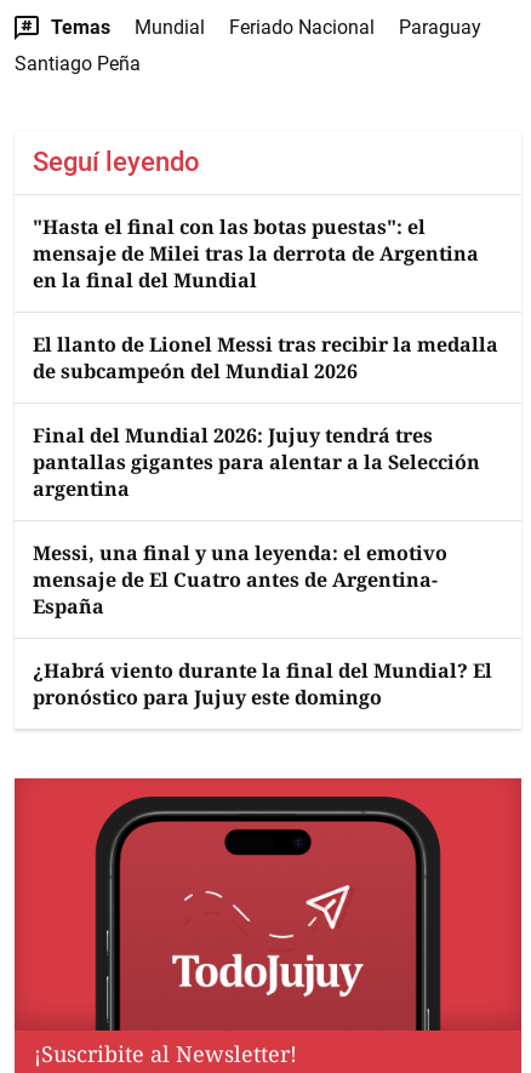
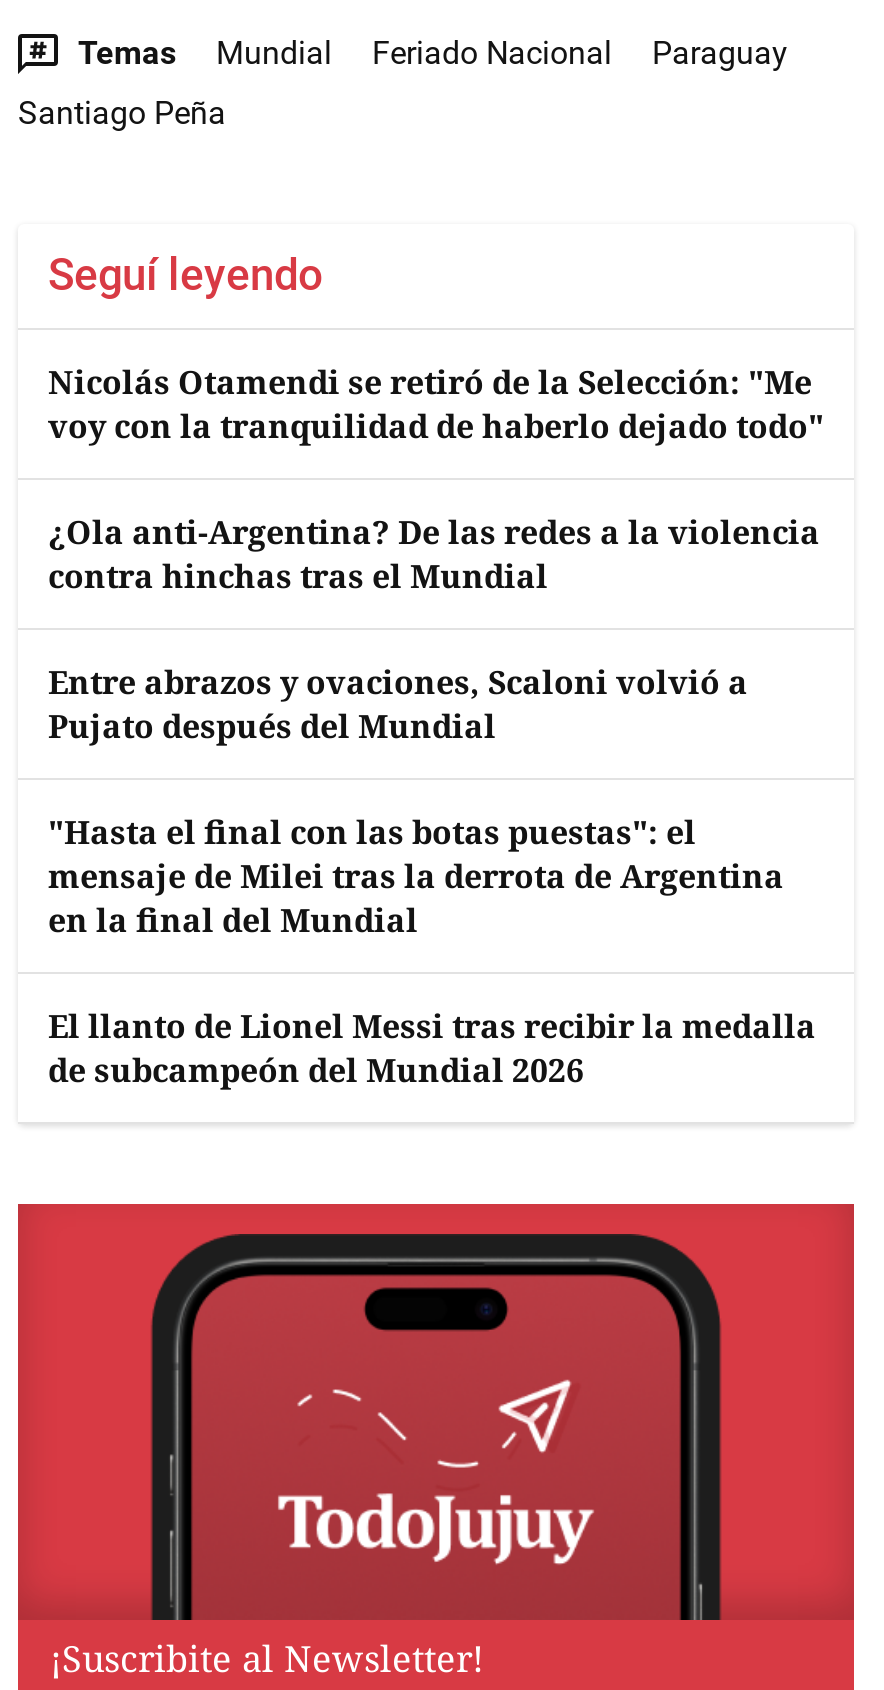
none -> [48,360,824,748] Nicolás Otamendi se retiró de la Selección: "Me | voy con la tranquilidad de haberlo dejado todo" | ¿Ola anti-Argentina? De las redes a la violencia | contra hinchas tras el Mundial | Entre abrazos y ovaciones, Scaloni volvió a | Pujato después del Mundial
moved [33,213,498,384] -> [48,810,816,1092]: "Hasta el final con las botas puestas": el | mensaje de Milei tras la derrota de Argentina | en la final del Mundial | El llanto de Lionel Messi tras recibir la medalla | de subcampeón del Mundial 2026
[33,422,492,710] Final del Mundial 2026: Jujuy tendrá tres | pantallas gigantes para alentar a la Selección | argentina | Messi, una final y una leyenda: el emotivo | mensaje de El Cuatro antes de Argentina- | España | ¿Habrá viento durante la final del Mundial? El | pronóstico para Jujuy este domingo -> none

